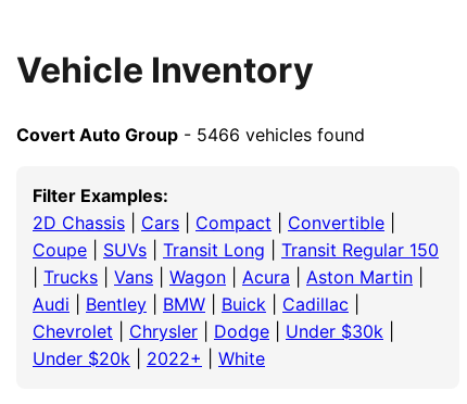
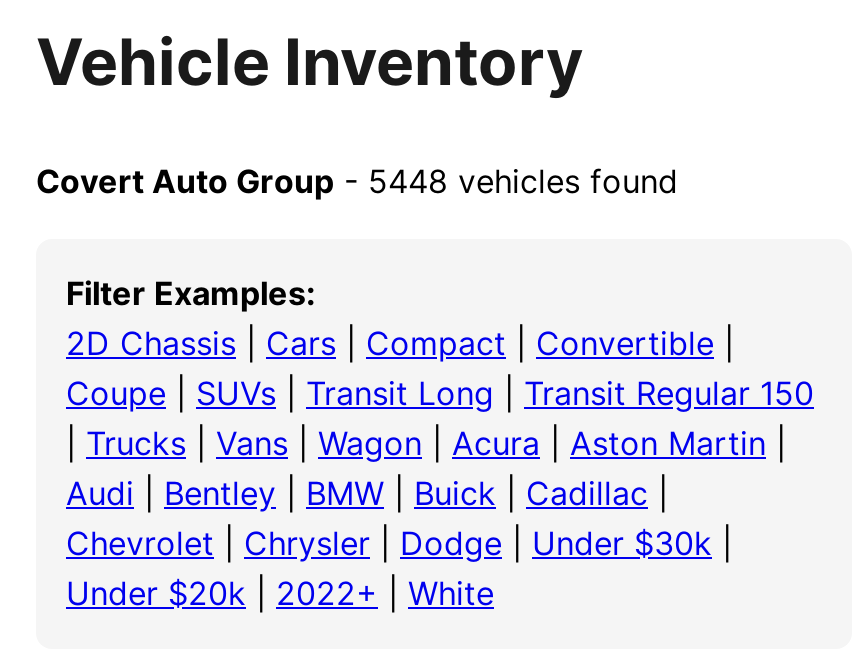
[16,124,365,145] Covert Auto Group - 5466 vehicles found -> [36,161,678,201] Covert Auto Group - 5448 vehicles found

